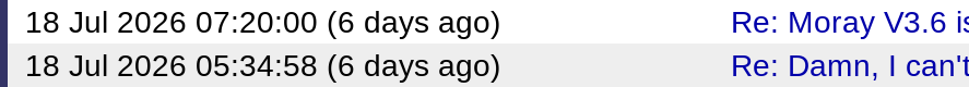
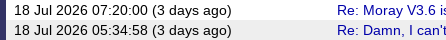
[25,4,501,39] 18 Jul 2026 07:20:00 (6 days ago) -> [14,2,232,18] 18 Jul 2026 07:20:00 (3 days ago)
[25,48,501,83] 18 Jul 2026 05:34:58 (6 days ago) -> [14,22,232,38] 18 Jul 2026 05:34:58 (3 days ago)

